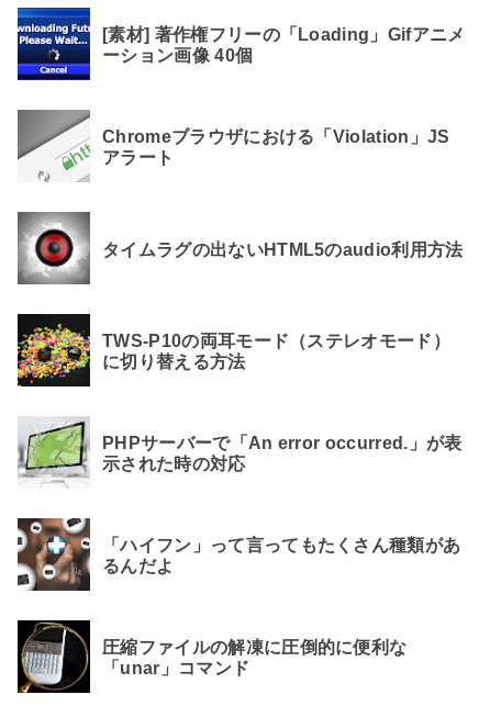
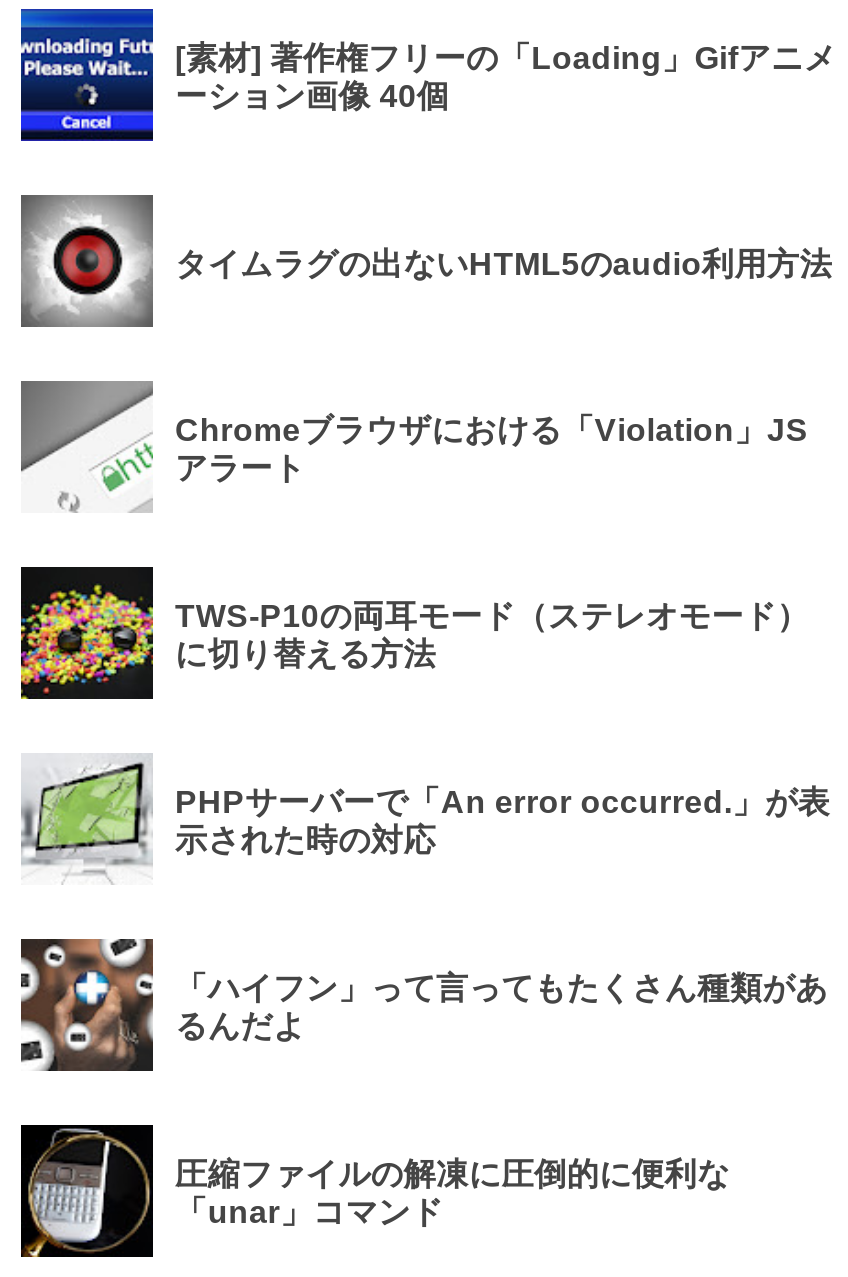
moved [55,127,450,178] -> [89,413,808,505]: [image] | Chromeブラウザにおける「Violation」JS | アラート
moved [18,213,463,284] -> [19,197,832,329]: [image] | タイムラグの出ないHTML5のaudio利用方法

